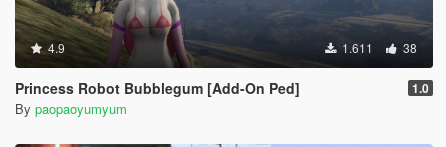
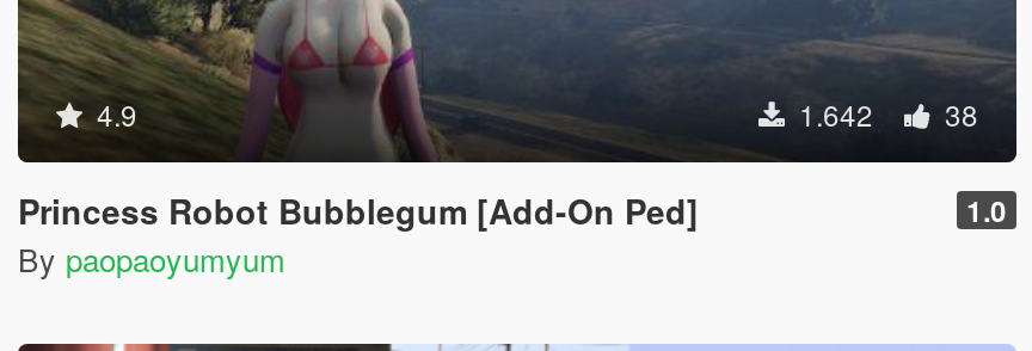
[339,38,417,55] 1.611 38 -> [792,92,978,133] 1.642 38

